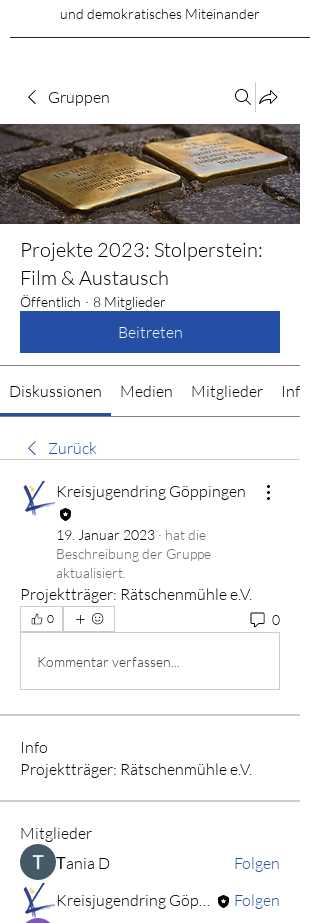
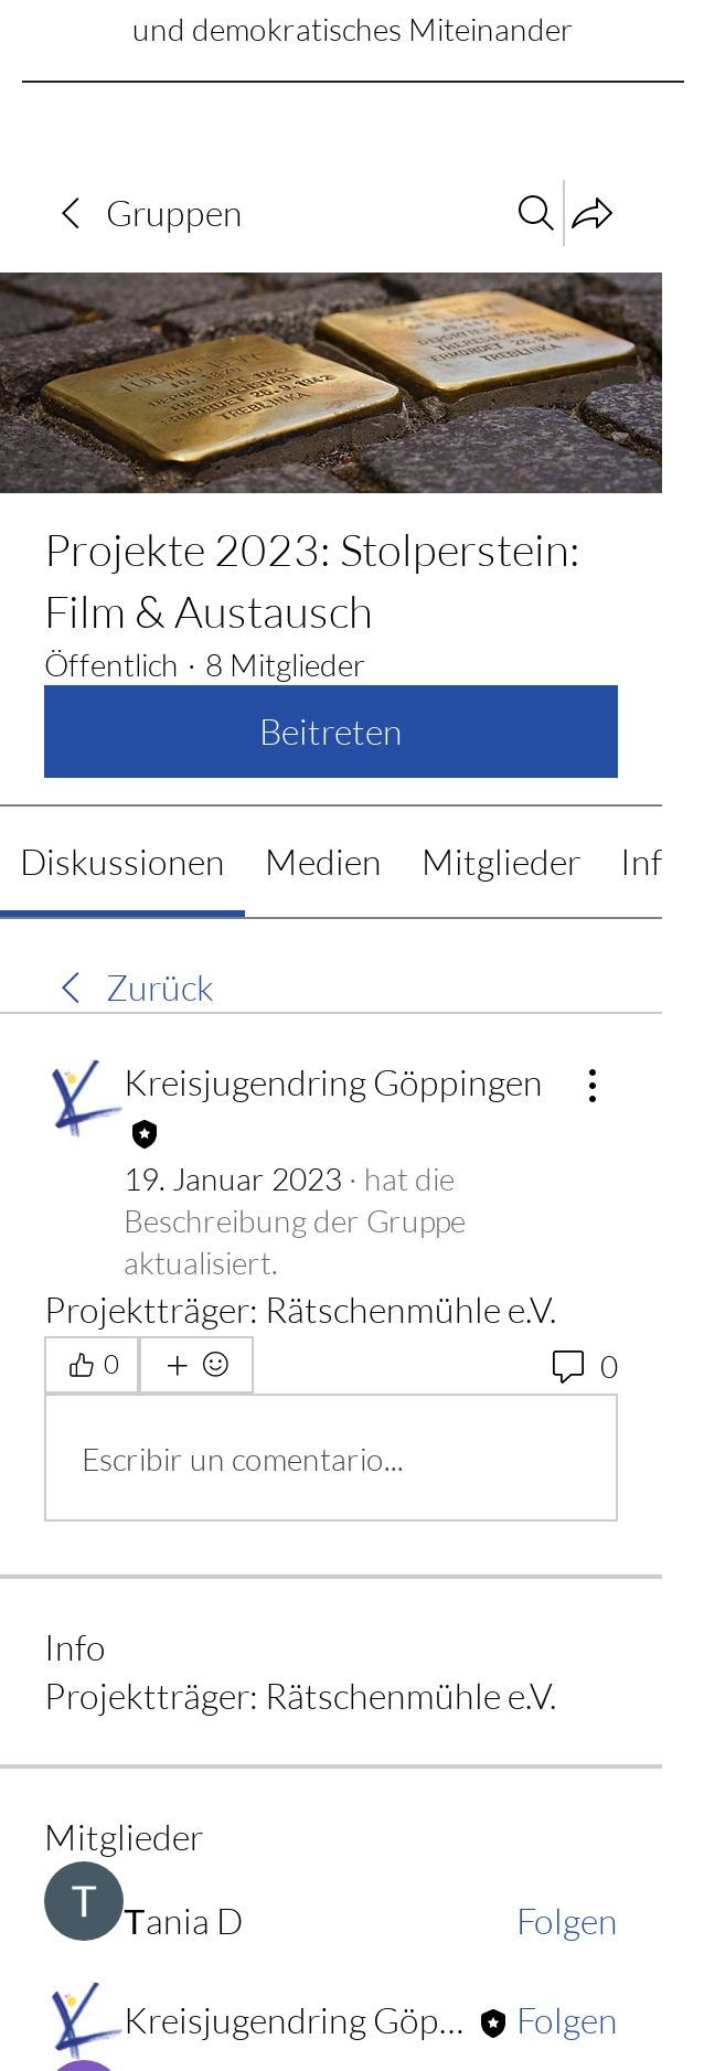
[37,652,180,669] Kommentar verfassen... -> [82,1439,404,1476] Escribir un comentario...

